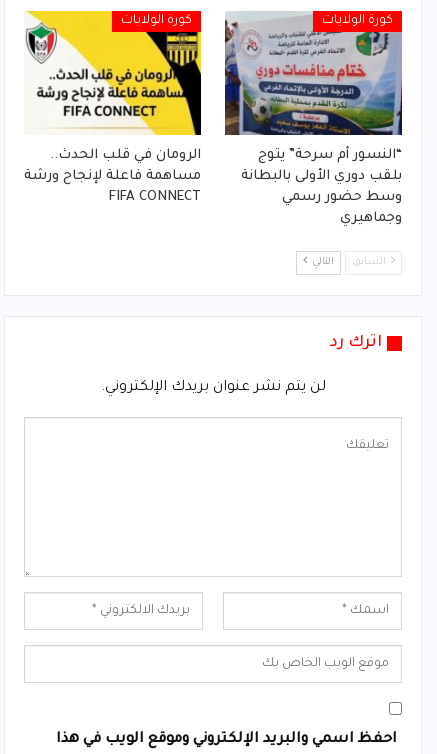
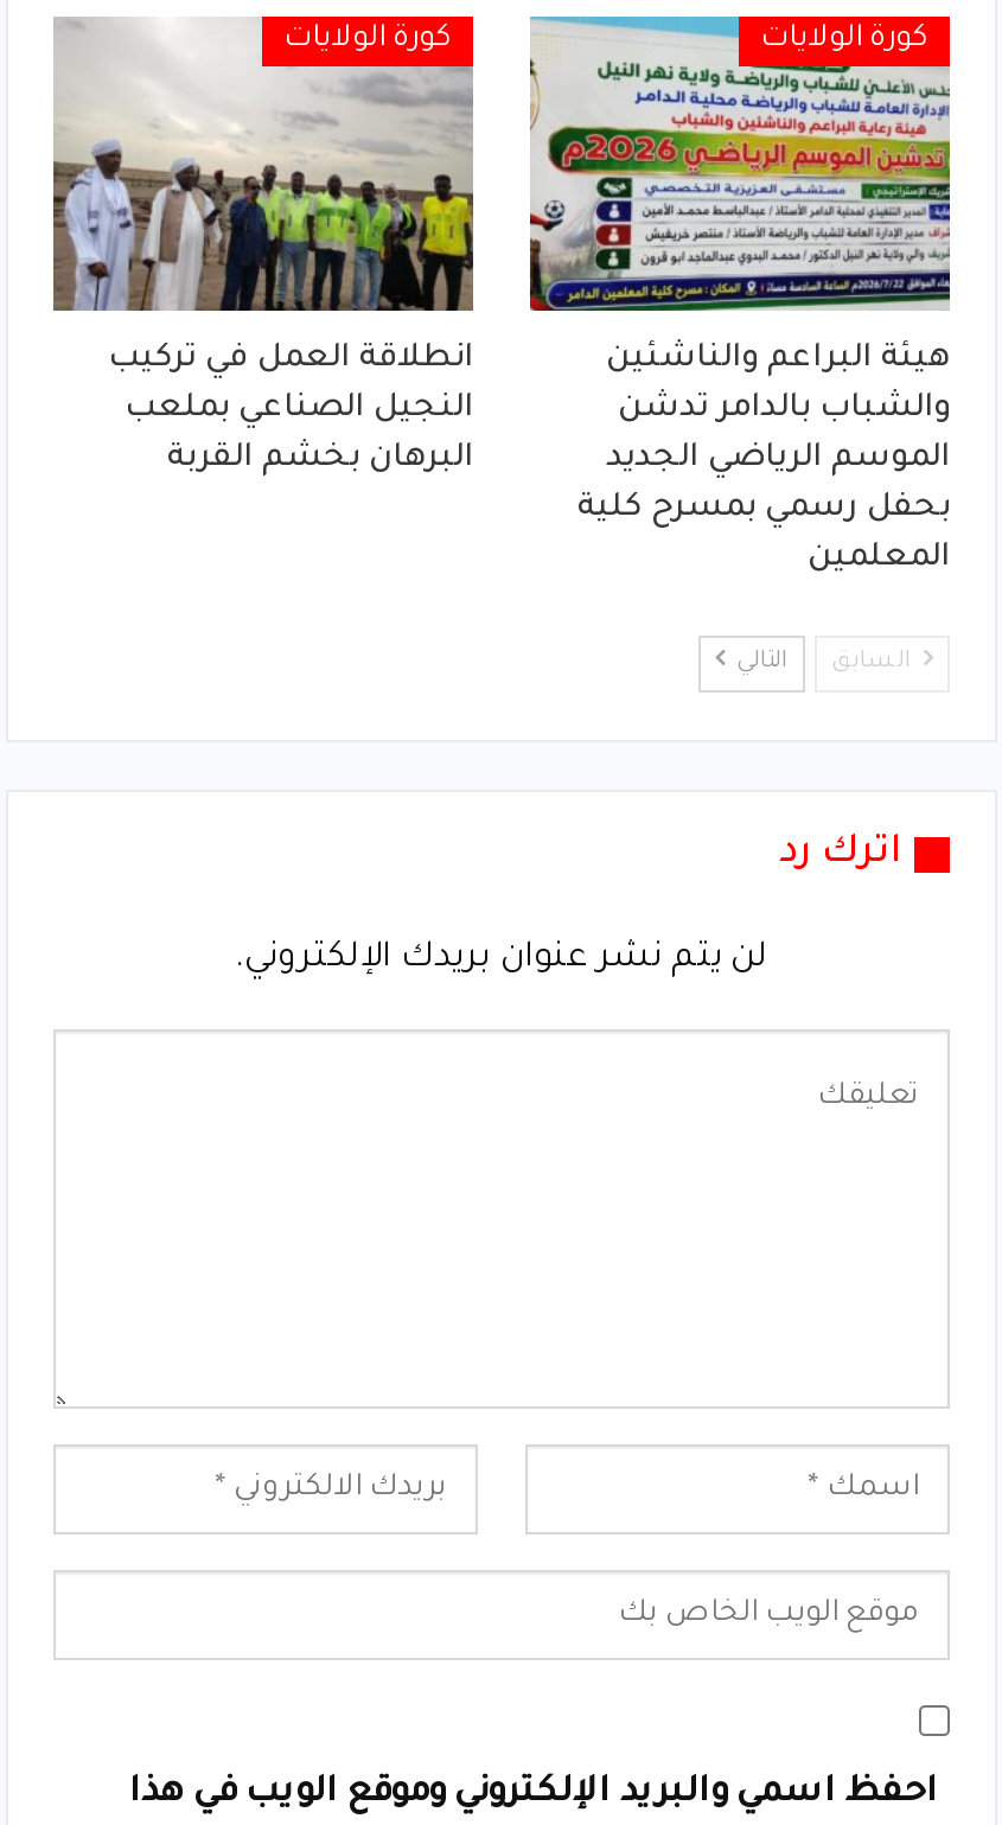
[24,10,202,205] [image] | الرومان في قلب الحدث.. | مساهمة فاعلة لإنجاح ورشة | FIFA CONNECT -> [51,17,476,476] [image] | انطلاقة العمل في تركيب | النجيل الصناعي بملعب | البرهان بخشم القربة
[225,12,402,226] [image] | “النسور أم سرحة” يتوج | بلقب دوري الأولى بالبطانة | وسط حضور رسمي | وجماهيري -> [528,17,952,576] [image] | هيئة البراعم والناشئين | والشباب بالدامر تدشن | الموسم الرياضي الجديد | بحفل رسمي بمسرح كلية | المعلمين

